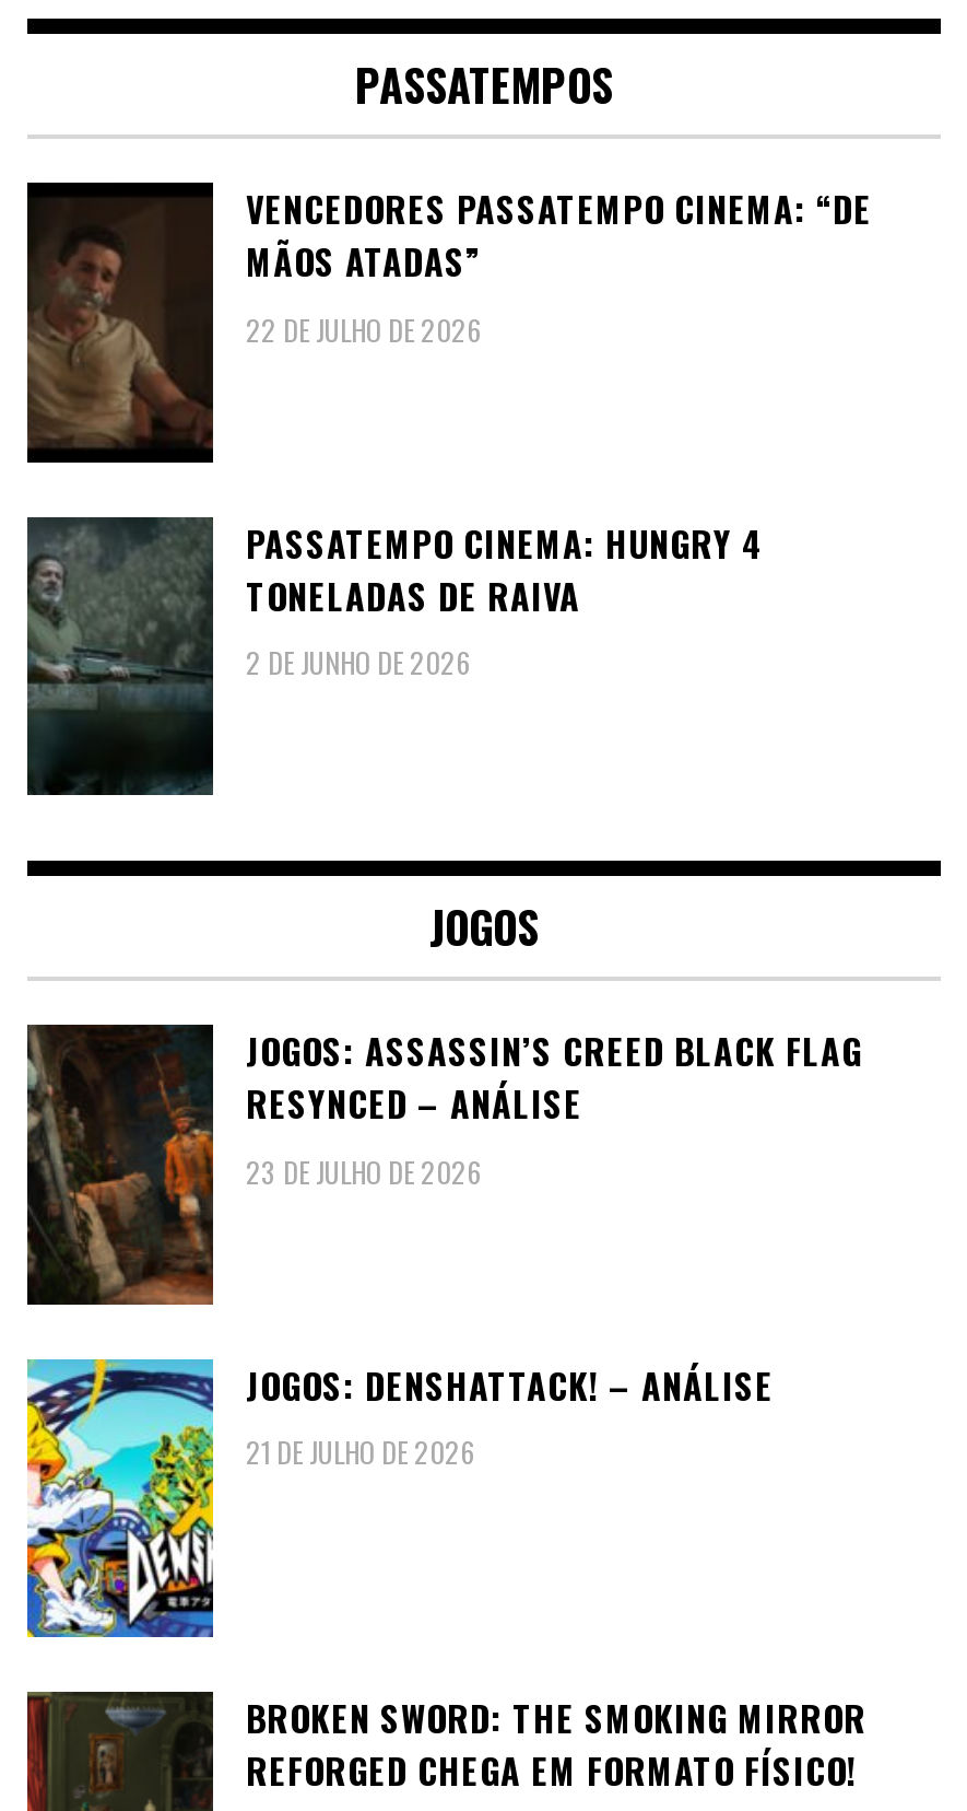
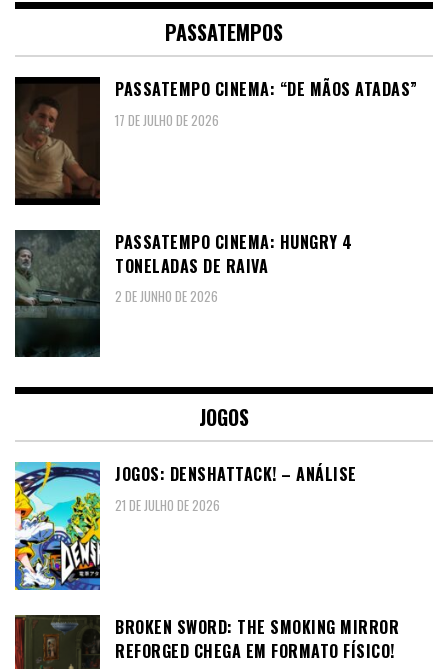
[246,183,872,350] VENCEDORES PASSATEMPO CINEMA: “DE | MÃOS ATADAS” | 22 DE JULHO DE 2026 -> [115,77,417,130] PASSATEMPO CINEMA: “DE MÃOS ATADAS” | 17 DE JULHO DE 2026
[25,1023,862,1307] [image] | JOGOS: ASSASSIN’S CREED BLACK FLAG | RESYNCED – ANÁLISE | 23 DE JULHO DE 2026 -> none

